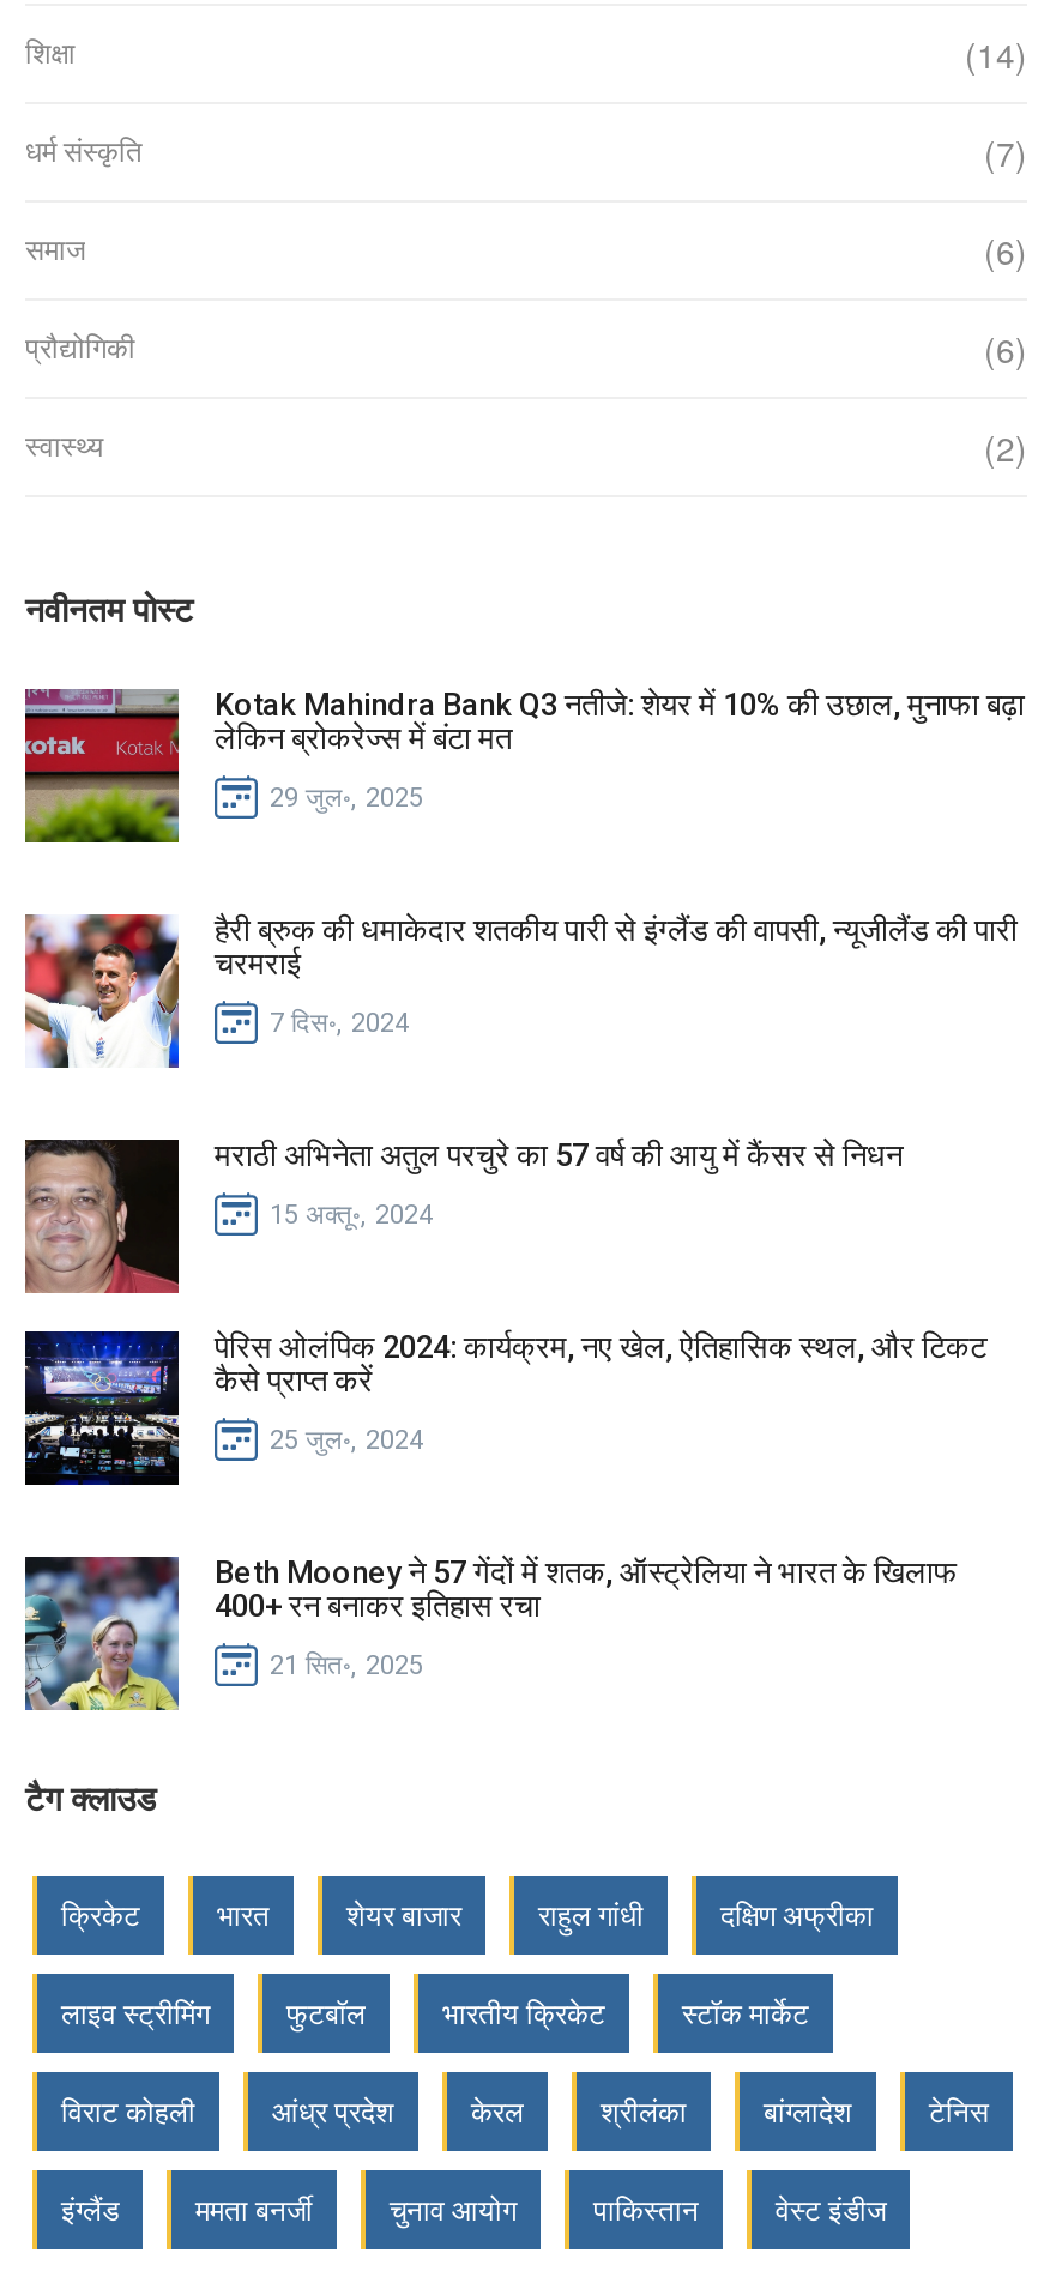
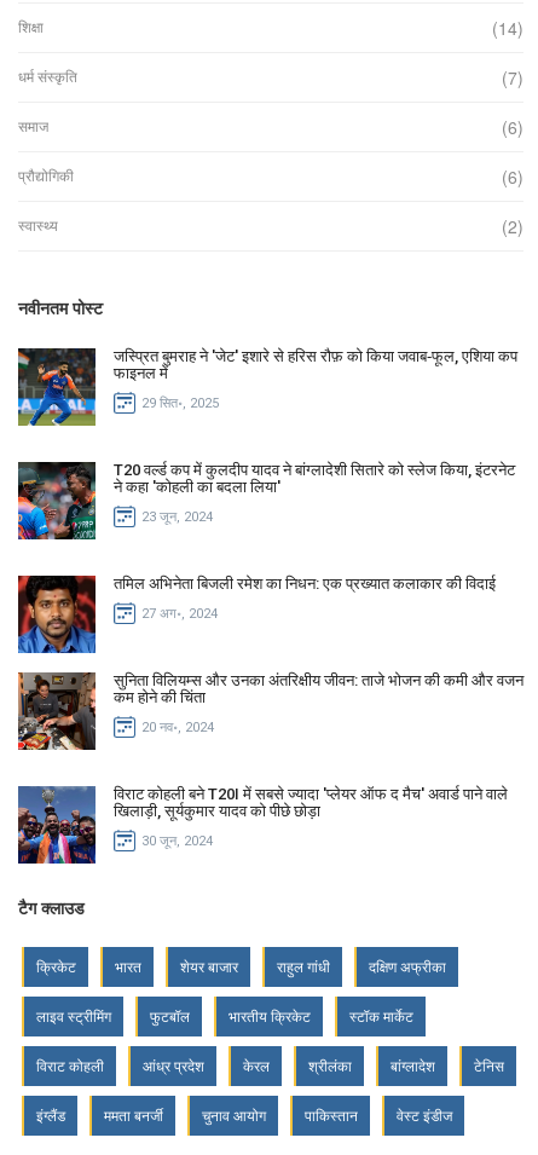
[23,687,1025,845] [image] | Kotak Mahindra Bank Q3 नतीजे: शेयर में 10% की उछाल, मुनाफा बढ़ा | लेकिन ब्रोकरेज्स में बंटा मत -> [17,347,517,427] [image] | जस्प्रित बुमराह ने 'जेट' इशारे से हरिस रौफ़ को किया जवाब‑फूल, एशिया कप | फाइनल में
[270,782,423,813] 29 जुल॰, 2025 -> [141,395,219,411] 29 सित॰, 2025
[23,912,1018,1068] [image] | हैरी ब्रुक की धमाकेदार शतकीय पारी से इंग्लैंड की वापसी, न्यूजीलैंड की पारी | चरमराई -> [17,461,515,541] [image] | T20 वर्ल्ड कप में कुलदीप यादव ने बांग्लादेशी सितारे को स्लेज किया, इंटरनेट | ने कहा 'कोहली का बदला लिया'
[270,1007,409,1038] 7 दिस॰, 2024 -> [141,509,213,524] 23 जून, 2024
[23,1137,903,1295] [image] | मराठी अभिनेता अतुल परचुरे का 57 वर्ष की आयु में कैंसर से निधन -> [17,574,496,654] [image] | तमिल अभिनेता बिजली रमेश का निधन: एक प्रख्यात कलाकार की विदाई
[270,1199,433,1230] 15 अक्तू॰, 2024 -> [141,605,218,621] 27 अग॰, 2024
[23,1329,986,1487] [image] | पेरिस ओलंपिक 2024: कार्यक्रम, नए खेल, ऐतिहासिक स्थल, और टिकट | कैसे प्राप्त करें -> [17,671,523,751] [image] | सुनिता विलियम्स और उनका अंतरिक्षीय जीवन: ताजे भोजन की कमी और वजन | कम होने की चिंता
[270,1424,423,1455] 25 जुल॰, 2024 -> [141,719,214,735] 20 नव॰, 2024
[23,1554,958,1713] [image] | Beth Mooney ने 57 गेंदों में शतक, ऑस्ट्रेलिया ने भारत के खिलाफ | 400+ रन बनाकर इतिहास रचा -> [17,785,508,865] [image] | विराट कोहली बने T20I में सबसे ज्यादा 'प्लेयर ऑफ द मैच' अवार्ड पाने वाले | खिलाड़ी, सूर्यकुमार यादव को पीछे छोड़ा
[270,1649,423,1680] 21 सित॰, 2025 -> [141,833,213,849] 30 जून, 2024

